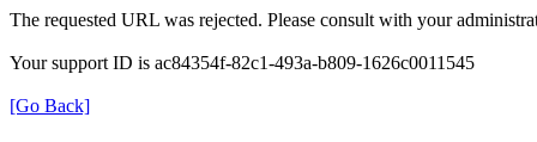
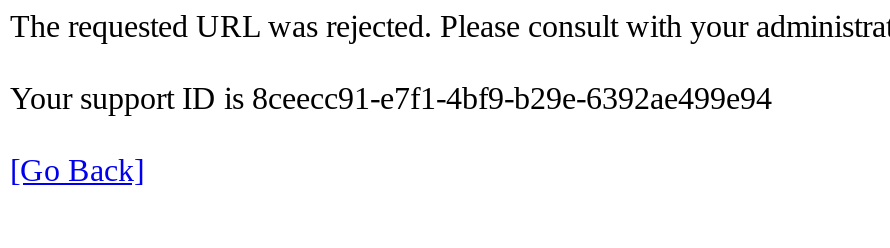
[10,53,475,73] Your support ID is ac84354f-82c1-493a-b809-1626c0011545 -> [10,81,772,115] Your support ID is 8ceecc91-e7f1-4bf9-b29e-6392ae499e94

